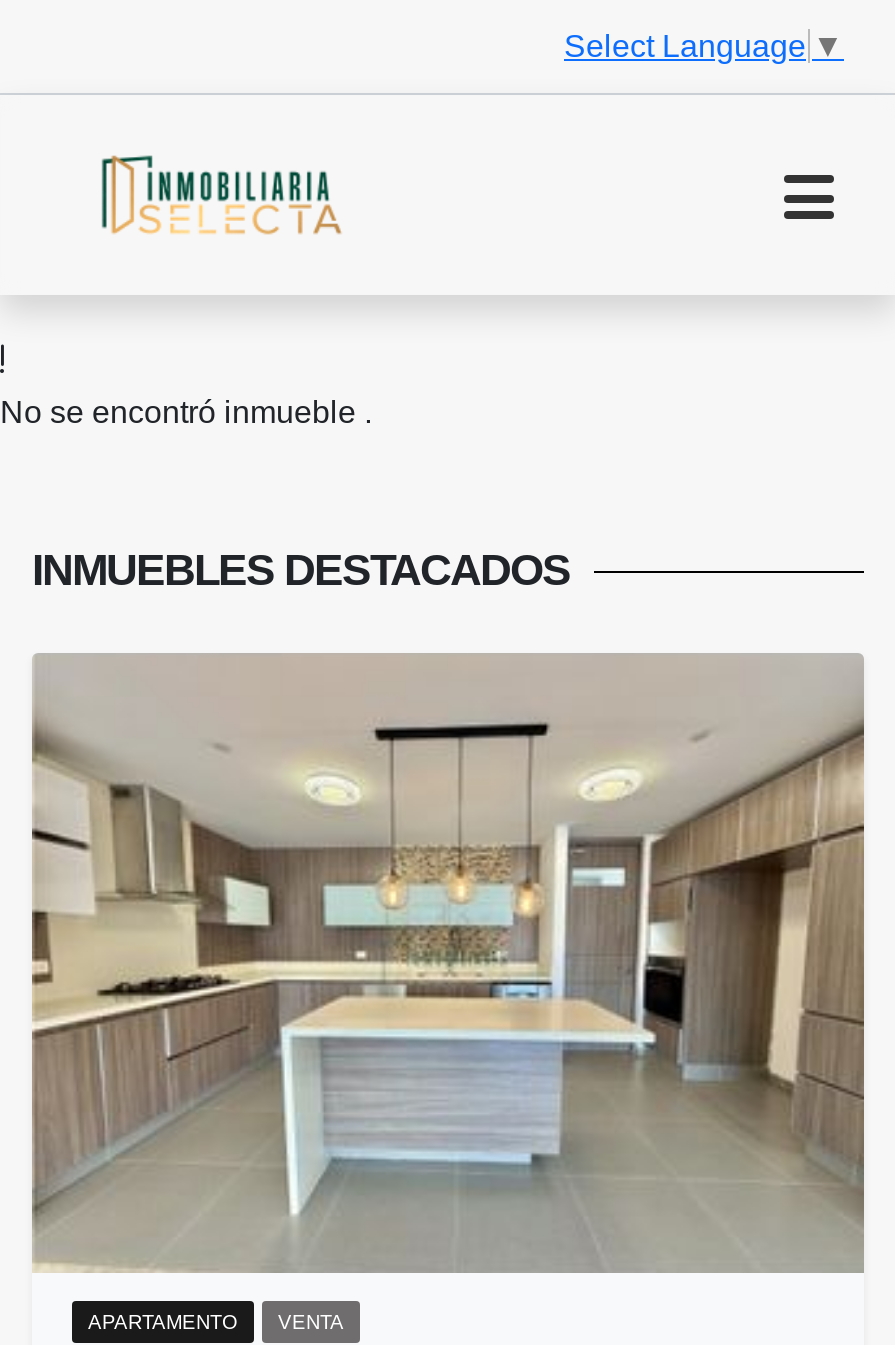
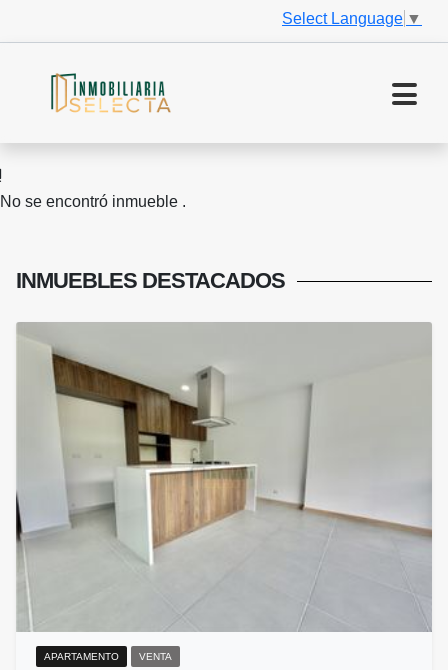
[30,705,864,1271] [image] -> [15,347,432,632] [image]

